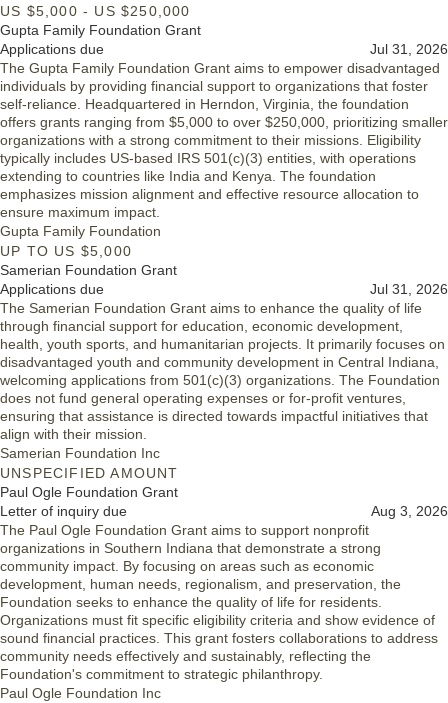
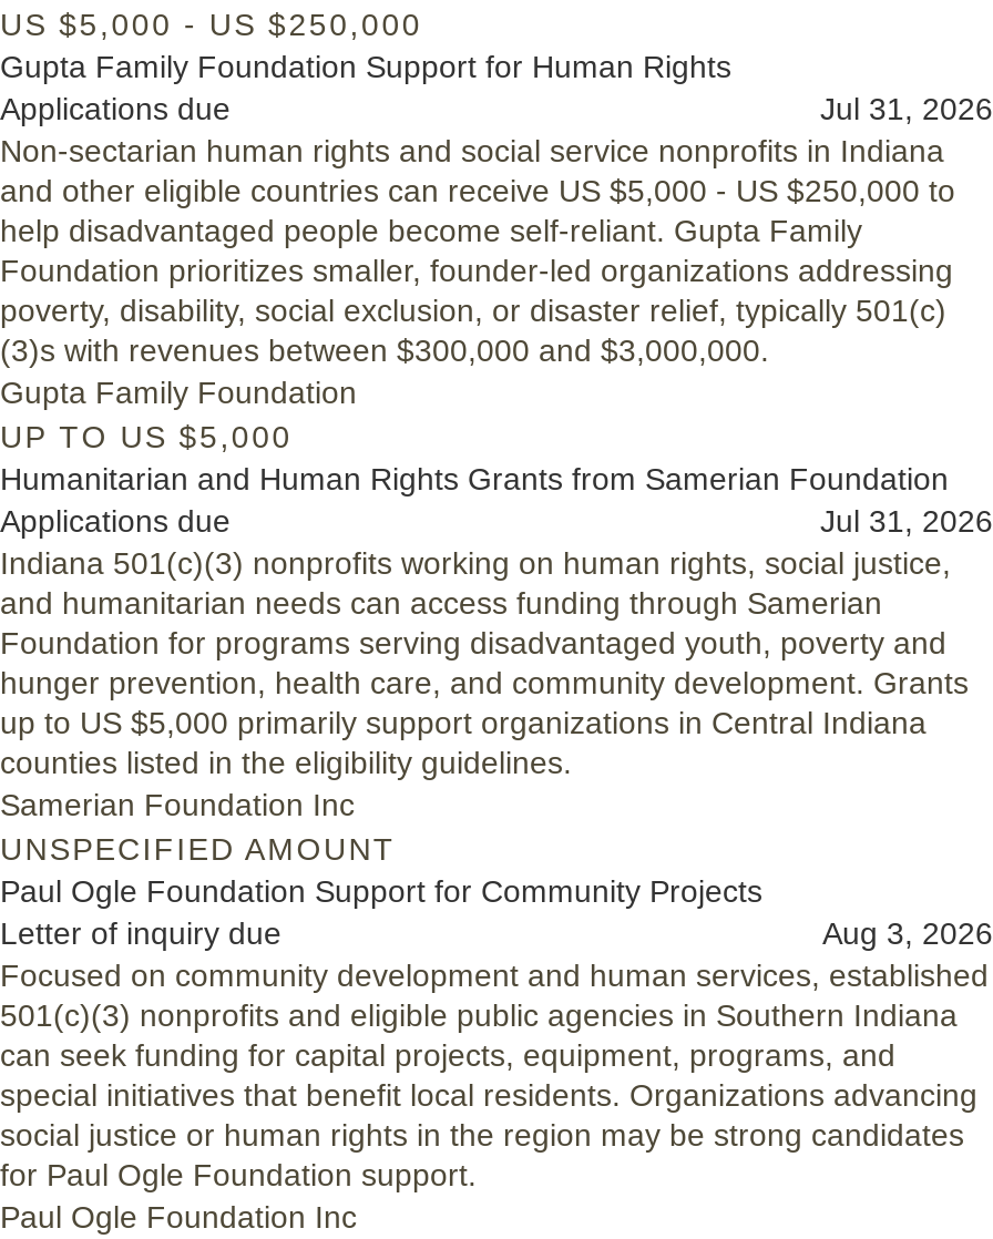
[0,22,201,38] Gupta Family Foundation Grant -> [0,49,731,84] Gupta Family Foundation Support for Human Rights
[0,60,448,220] The Gupta Family Foundation Grant aims to empower disadvantaged | individuals by providing financial support to organizations that foster | self-reliance. Headquartered in Herndon, Virginia, the foundation | offers grants ranging from $5,000 to over $250,000, prioritizing smaller | organizations with a strong commitment to their missions. Eligibility | typically includes US-based IRS 501(c)(3) entities, with operations | extending to countries like India and Kenya. The foundation | emphasizes mission alignment and effective resource allocation to | ensure maximum impact. -> [0,133,955,368] Non-sectarian human rights and social service nonprofits in Indiana | and other eligible countries can receive US $5,000 - US $250,000 to | help disadvantaged people become self-reliant. Gupta Family | Foundation prioritizes smaller, founder-led organizations addressing | poverty, disability, social exclusion, or disaster relief, typically 501(c) | (3)s with revenues between $300,000 and $3,000,000.
[0,262,177,278] Samerian Foundation Grant -> [0,461,949,496] Humanitarian and Human Rights Grants from Samerian Foundation
[0,300,445,442] The Samerian Foundation Grant aims to enhance the quality of life | through financial support for education, economic development, | health, youth sports, and humanitarian projects. It primarily focuses on | disadvantaged youth and community development in Central Indiana, | welcoming applications from 501(c)(3) organizations. The Foundation | does not fund general operating expenses or for-profit ventures, | ensuring that assistance is directed towards impactful initiatives that | align with their mission. -> [0,545,969,780] Indiana 501(c)(3) nonprofits working on human rights, social justice, | and humanitarian needs can access funding through Samerian | Foundation for programs serving disadvantaged youth, poverty and | hunger prevention, health care, and community development. Grants | up to US $5,000 primarily support organizations in Central Indiana | counties listed in the eligibility guidelines.
[0,484,178,500] Paul Ogle Foundation Grant -> [0,873,762,909] Paul Ogle Foundation Support for Community Projects
[0,522,438,682] The Paul Ogle Foundation Grant aims to support nonprofit | organizations in Southern Indiana that demonstrate a strong | community impact. By focusing on areas such as economic | development, human needs, regionalism, and preservation, the | Foundation seeks to enhance the quality of life for residents. | Organizations must fit specific eligibility criteria and show evidence of | sound financial practices. This grant fosters collaborations to address | community needs effectively and sustainably, reflecting the | Foundation's commitment to strategic philanthropy. -> [0,958,989,1192] Focused on community development and human services, established | 501(c)(3) nonprofits and eligible public agencies in Southern Indiana | can seek funding for capital projects, equipment, programs, and | special initiatives that benefit local residents. Organizations advancing | social justice or human rights in the region may be strong candidates | for Paul Ogle Foundation support.

